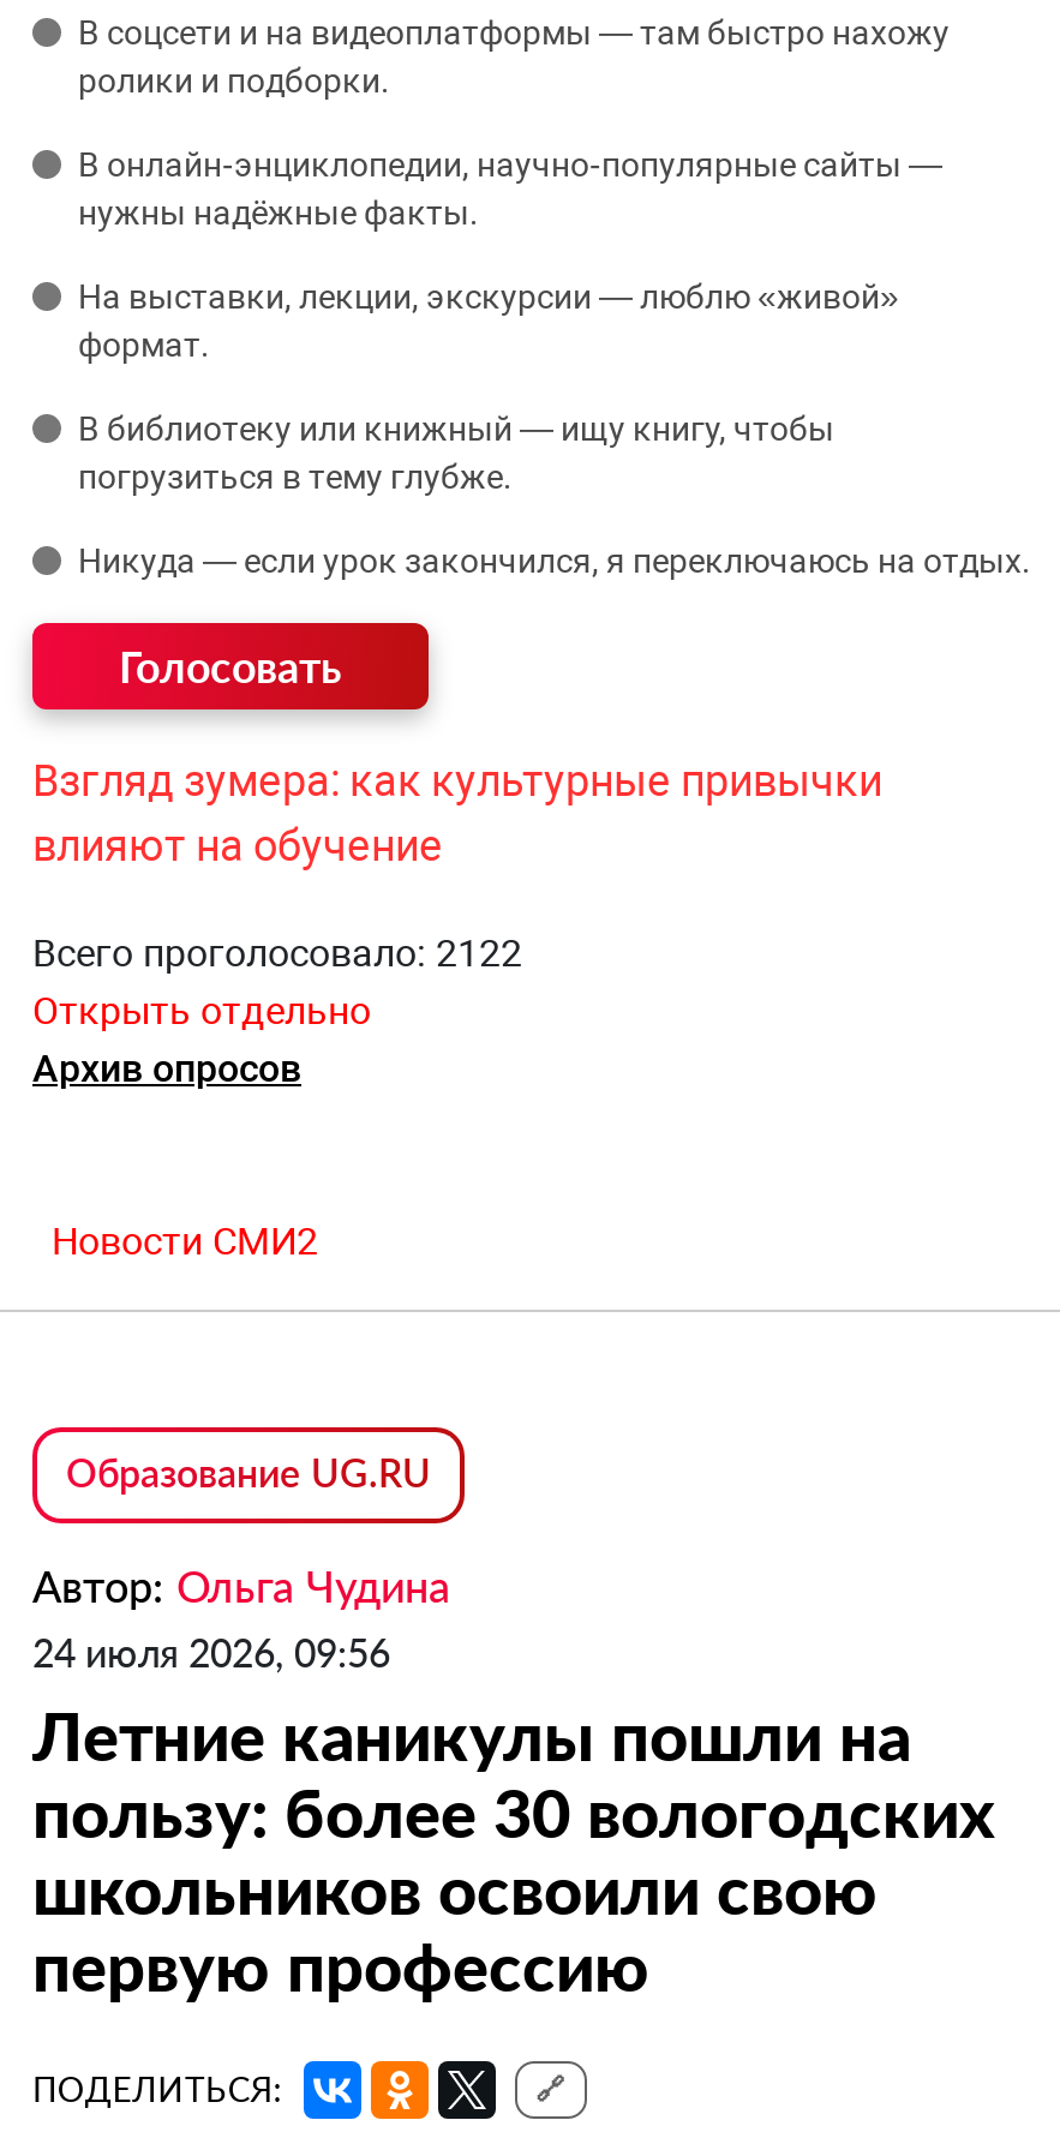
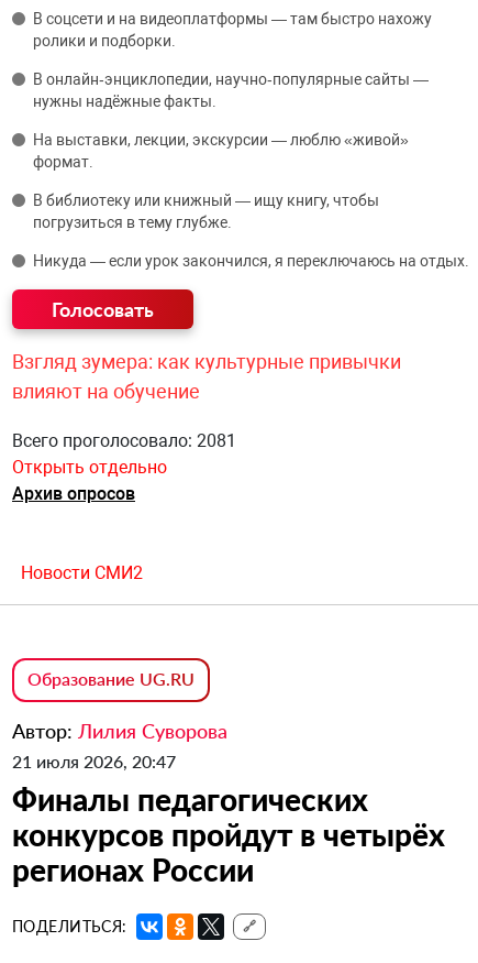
[32,931,522,976] Всего проголосовало: 2122 -> [12,430,236,451] Всего проголосовало: 2081
[32,1560,995,2006] Автор: Ольга Чудина | 24 июля 2026, 09:56 | Летние каникулы пошли на | пользу: более 30 вологодских | школьников освоили свою | первую профессию -> [12,719,445,888] Автор: Лилия Суворова | 21 июля 2026, 20:47 | Финалы педагогических | конкурсов пройдут в четырёх | регионах России

